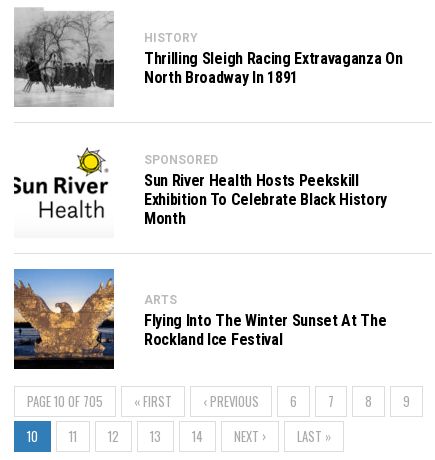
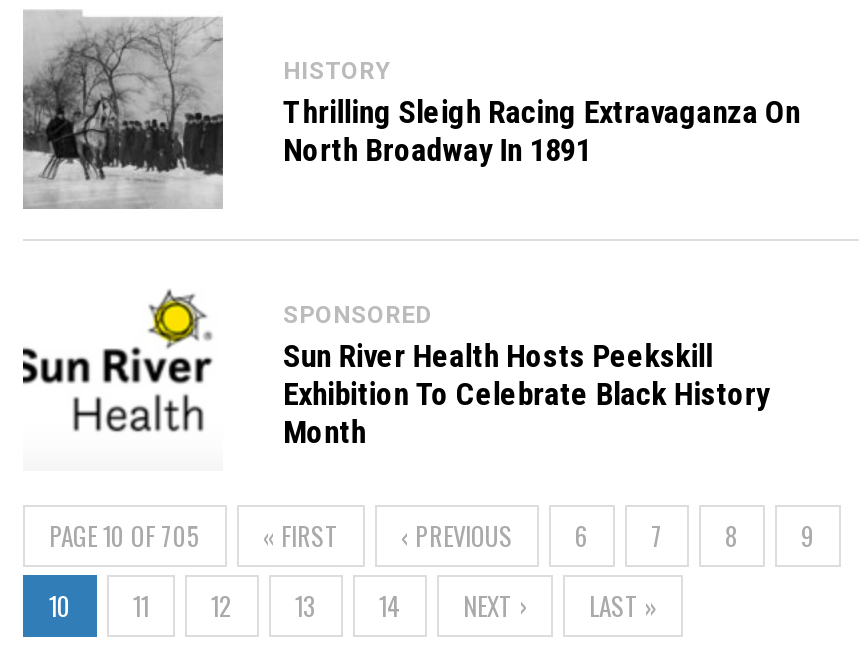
[13,268,386,370] [image] | ARTS | Flying Into The Winter Sunset At The | Rockland Ice Festival -> none

